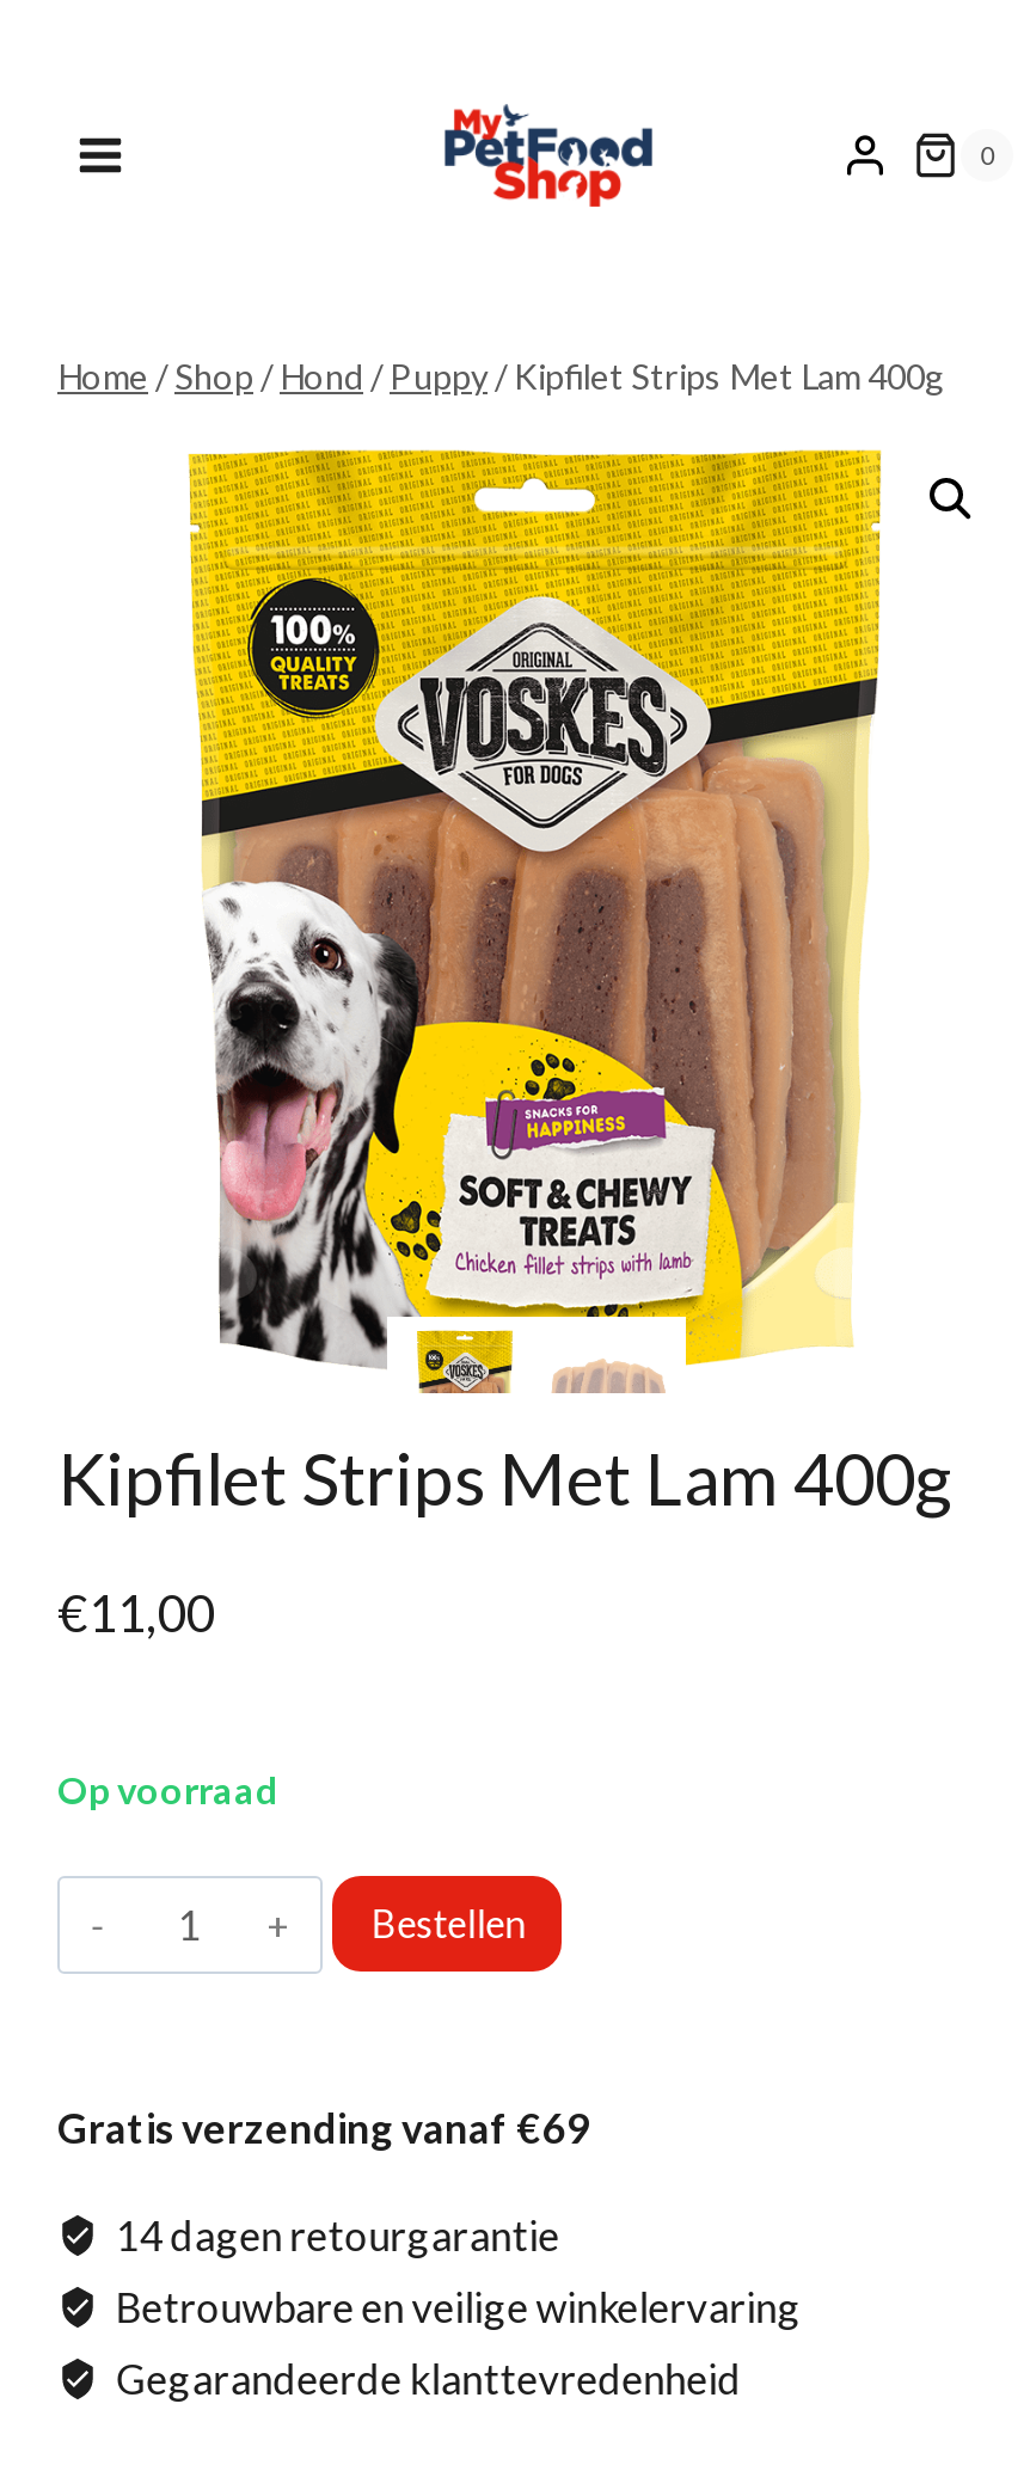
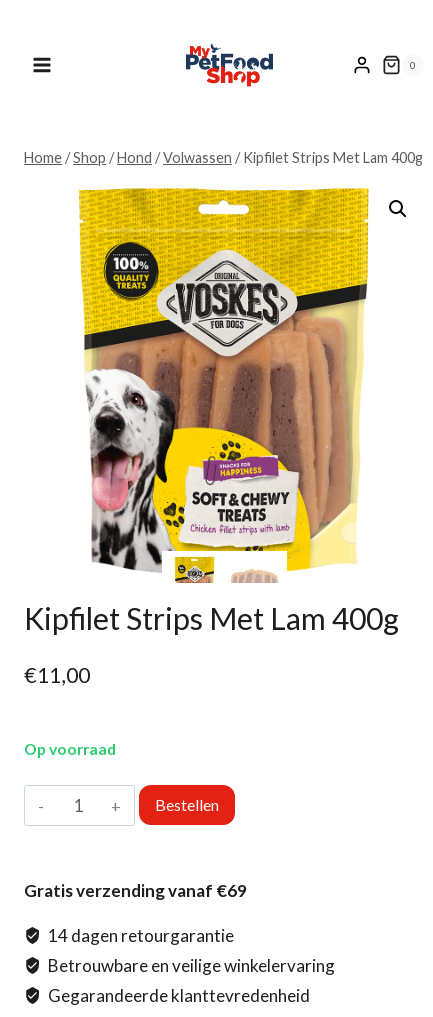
[57,356,944,397] Home / Shop / Hond / Puppy / Kipfilet Strips Met Lam 400g -> [24,149,423,166] Home / Shop / Hond / Volwassen / Kipfilet Strips Met Lam 400g

